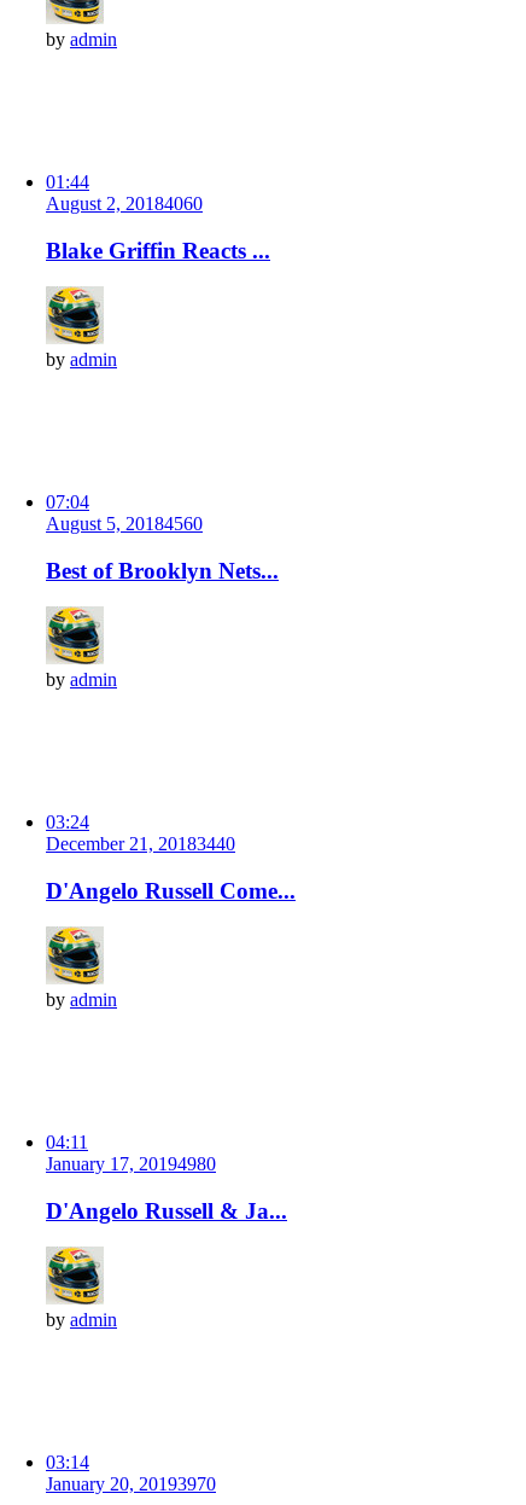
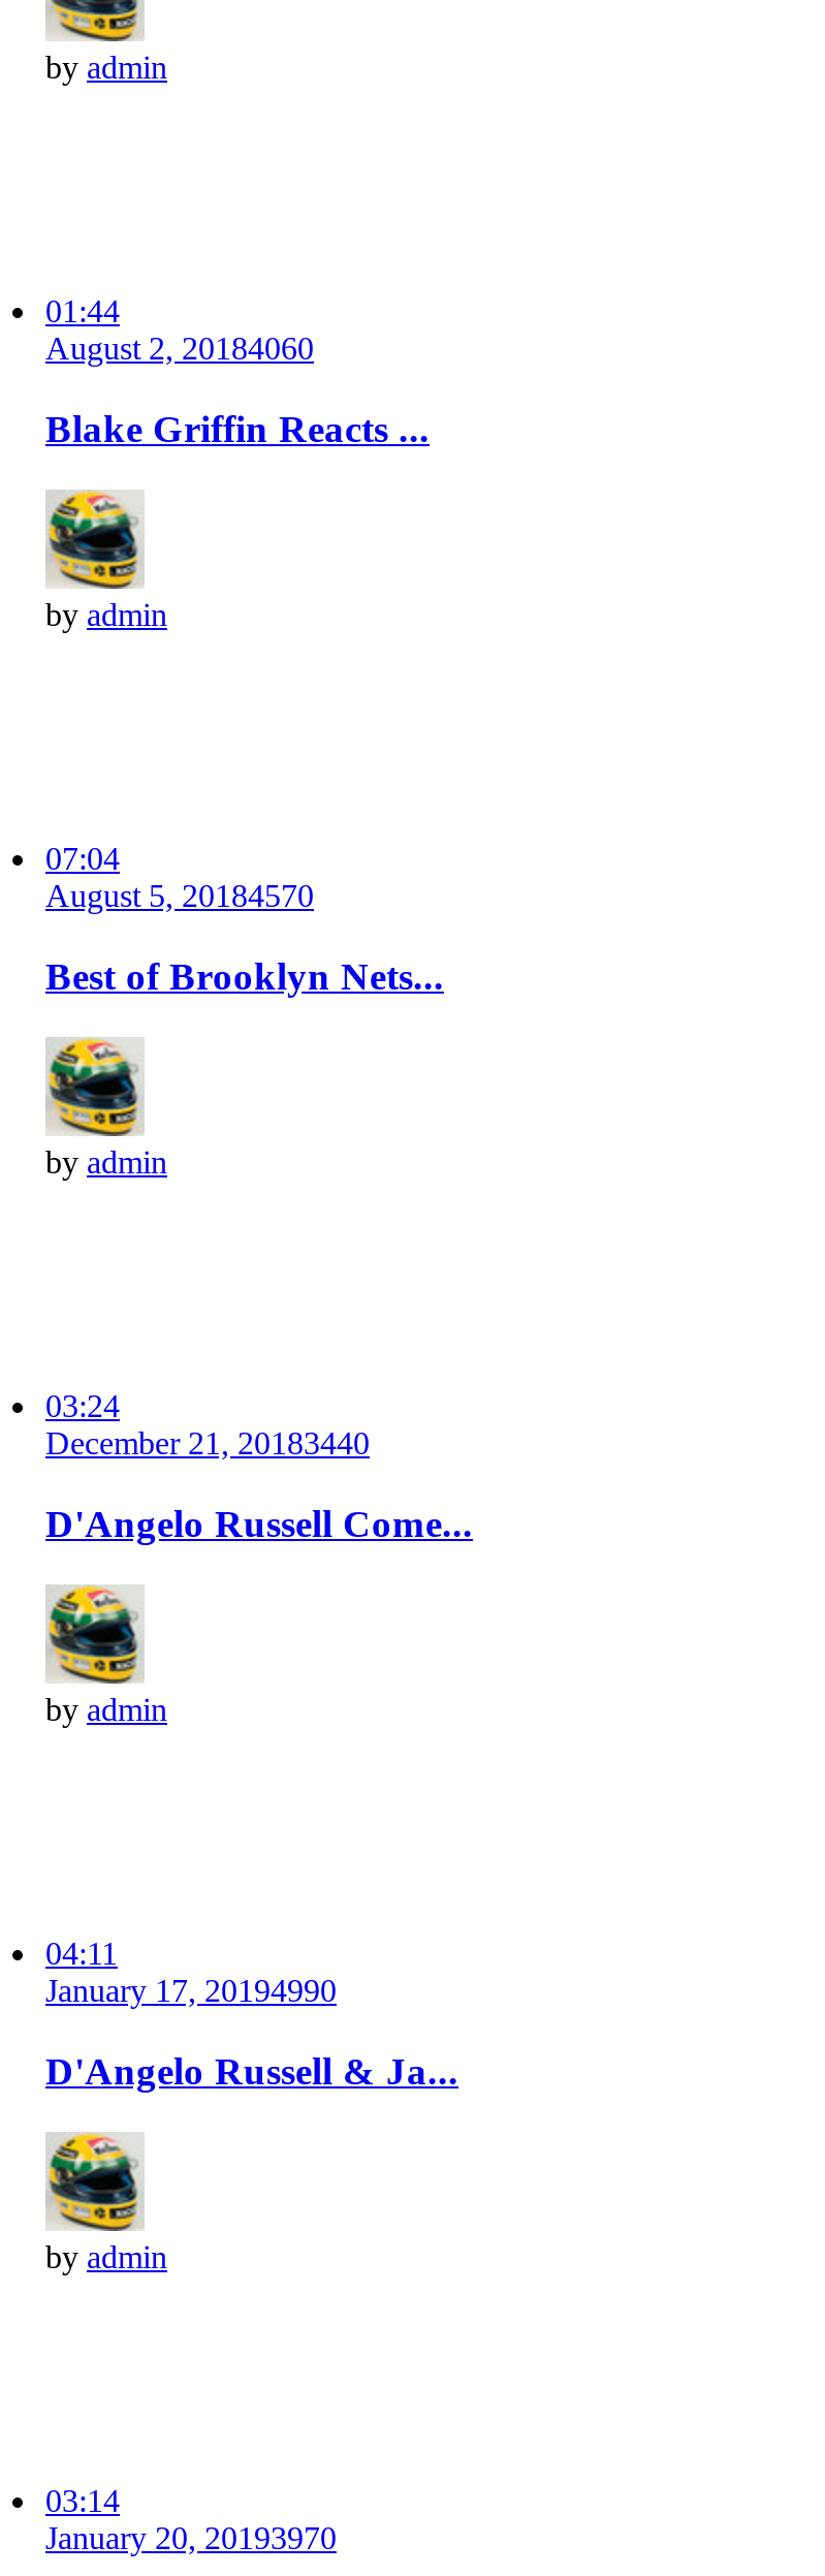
[46,513,203,534] August 5, 20184560 -> [45,878,314,913] August 5, 20184570
[46,1154,216,1174] January 17, 20194980 -> [45,1973,337,2008] January 17, 20194990

